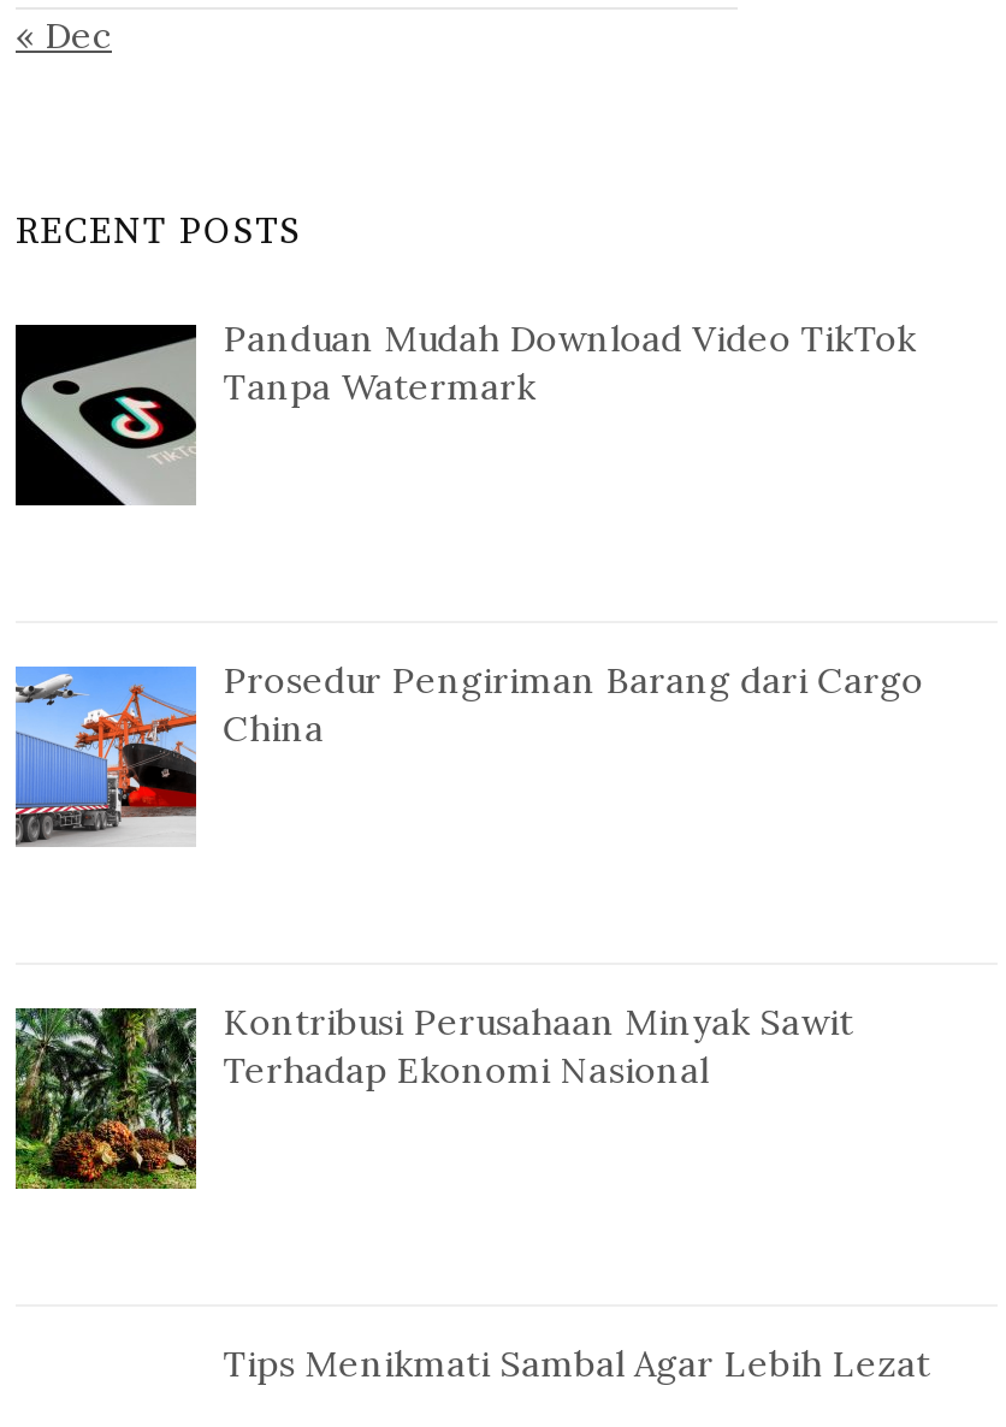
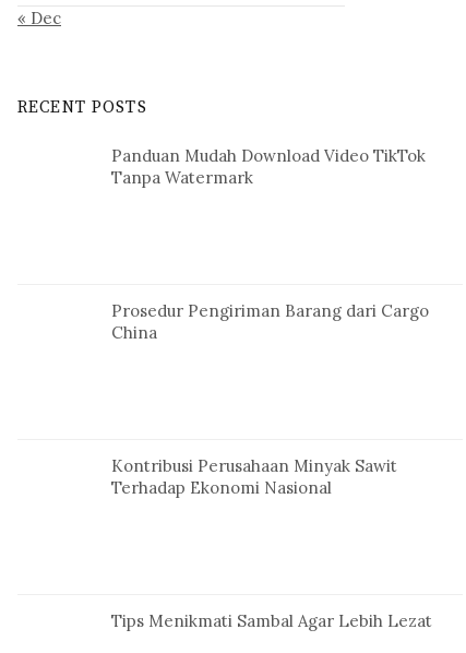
[13,322,199,508] [image] -> none
[13,664,199,847] [image] -> none
[13,1006,199,1191] [image] -> none

